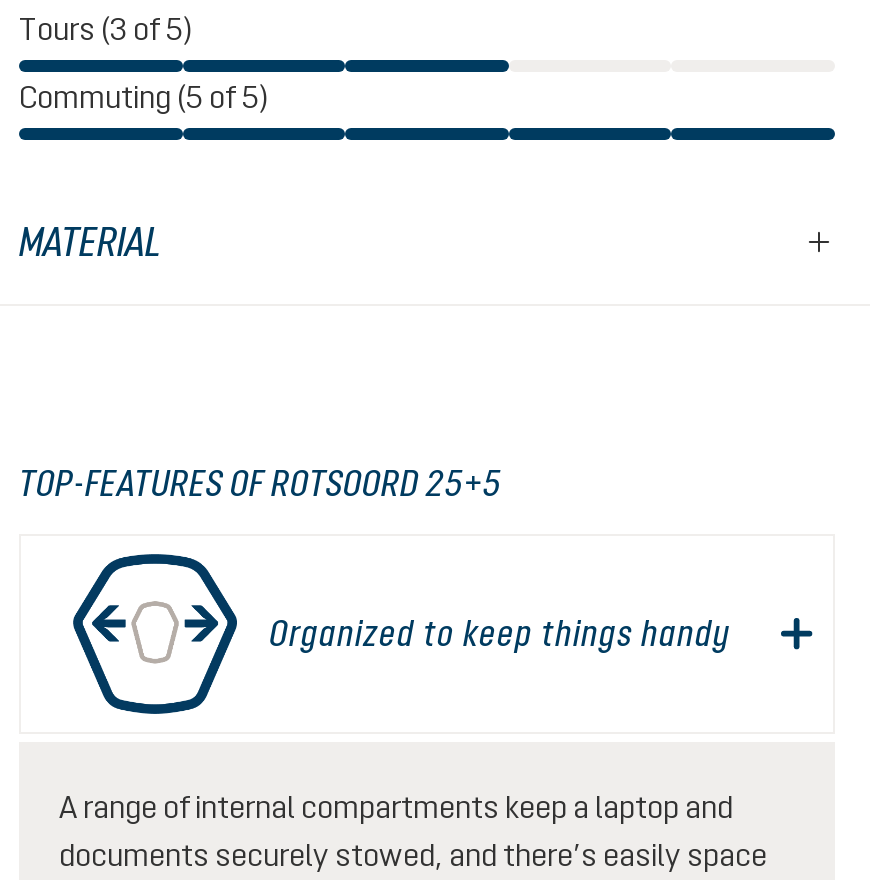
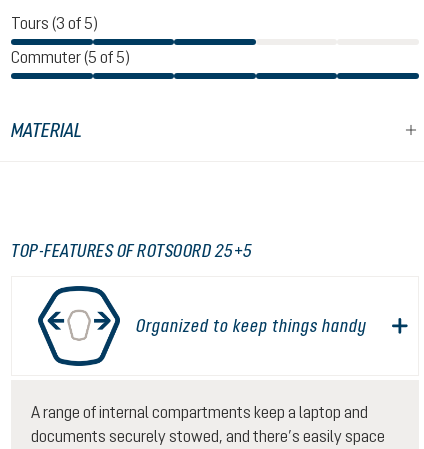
[19,78,269,114] Commuting (5 of 5) -> [11,48,130,66] Commuter (5 of 5)

